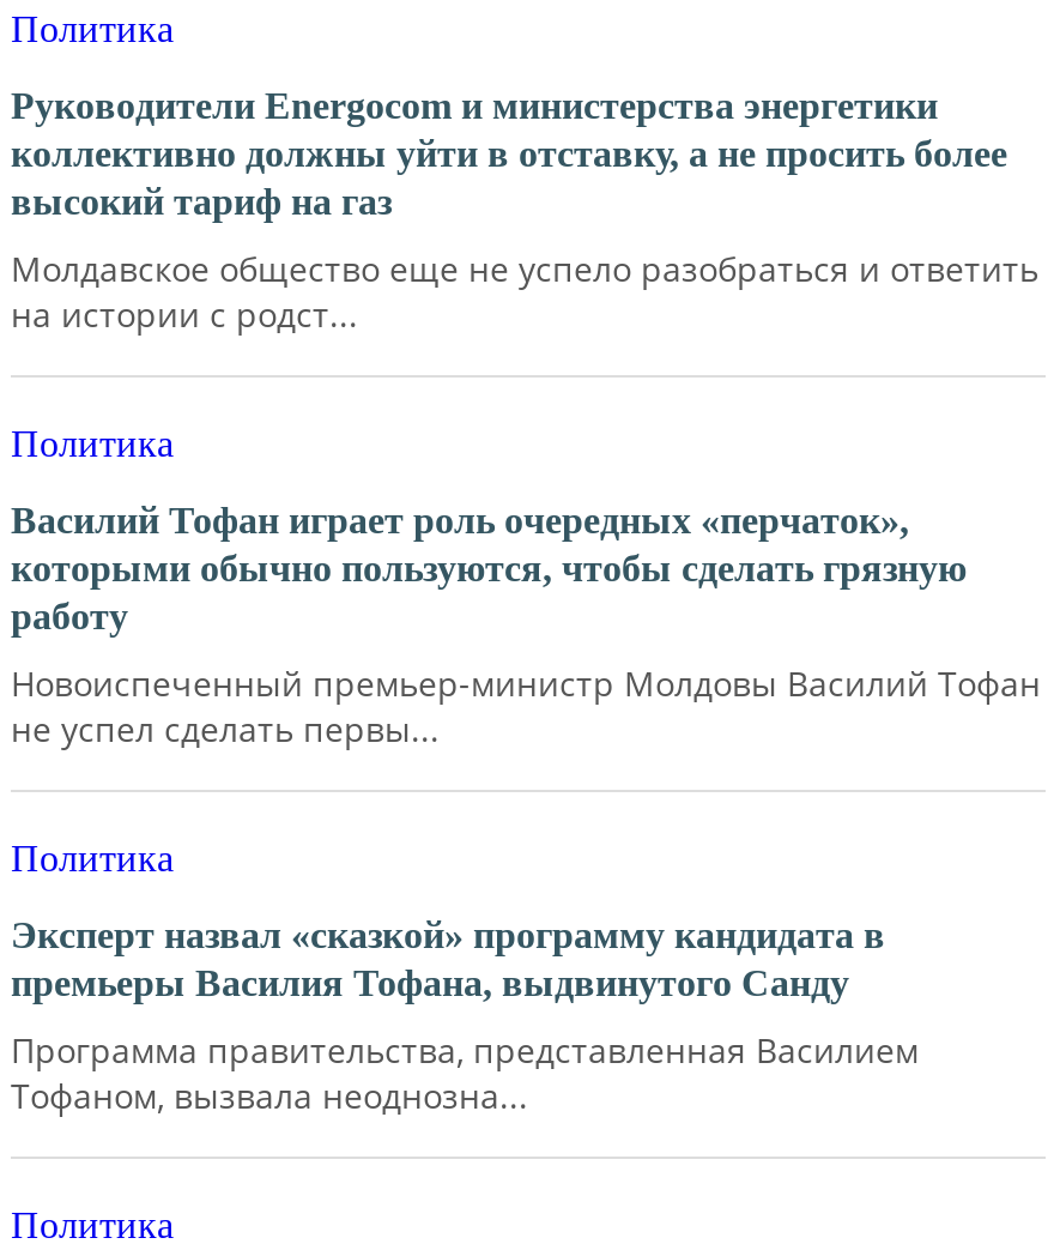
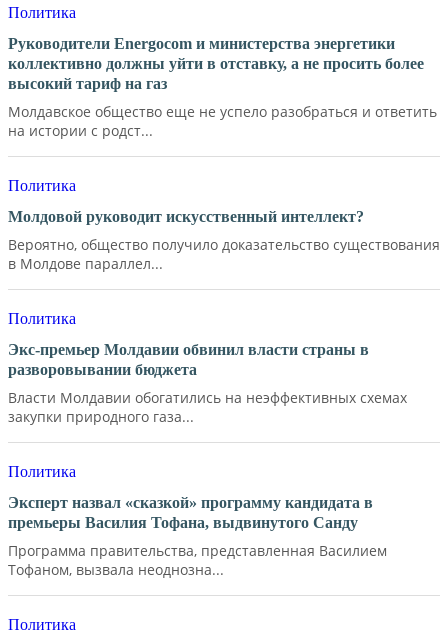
[11,500,1041,751] Василий Тофан играет роль очередных «перчаток», | которыми обычно пользуются, чтобы сделать грязную | работу | Новоиспеченный премьер-министр Молдовы Василий Тофан | не успел сделать первы... -> [8,208,440,426] Молдовой руководит искусственный интеллект? | Вероятно, общество получило доказательство существования | в Молдове параллел... | Политика | Экс-премьер Молдавии обвинил власти страны в | разворовывании бюджета | Власти Молдавии обогатились на неэффективных схемах | закупки природного газа...

